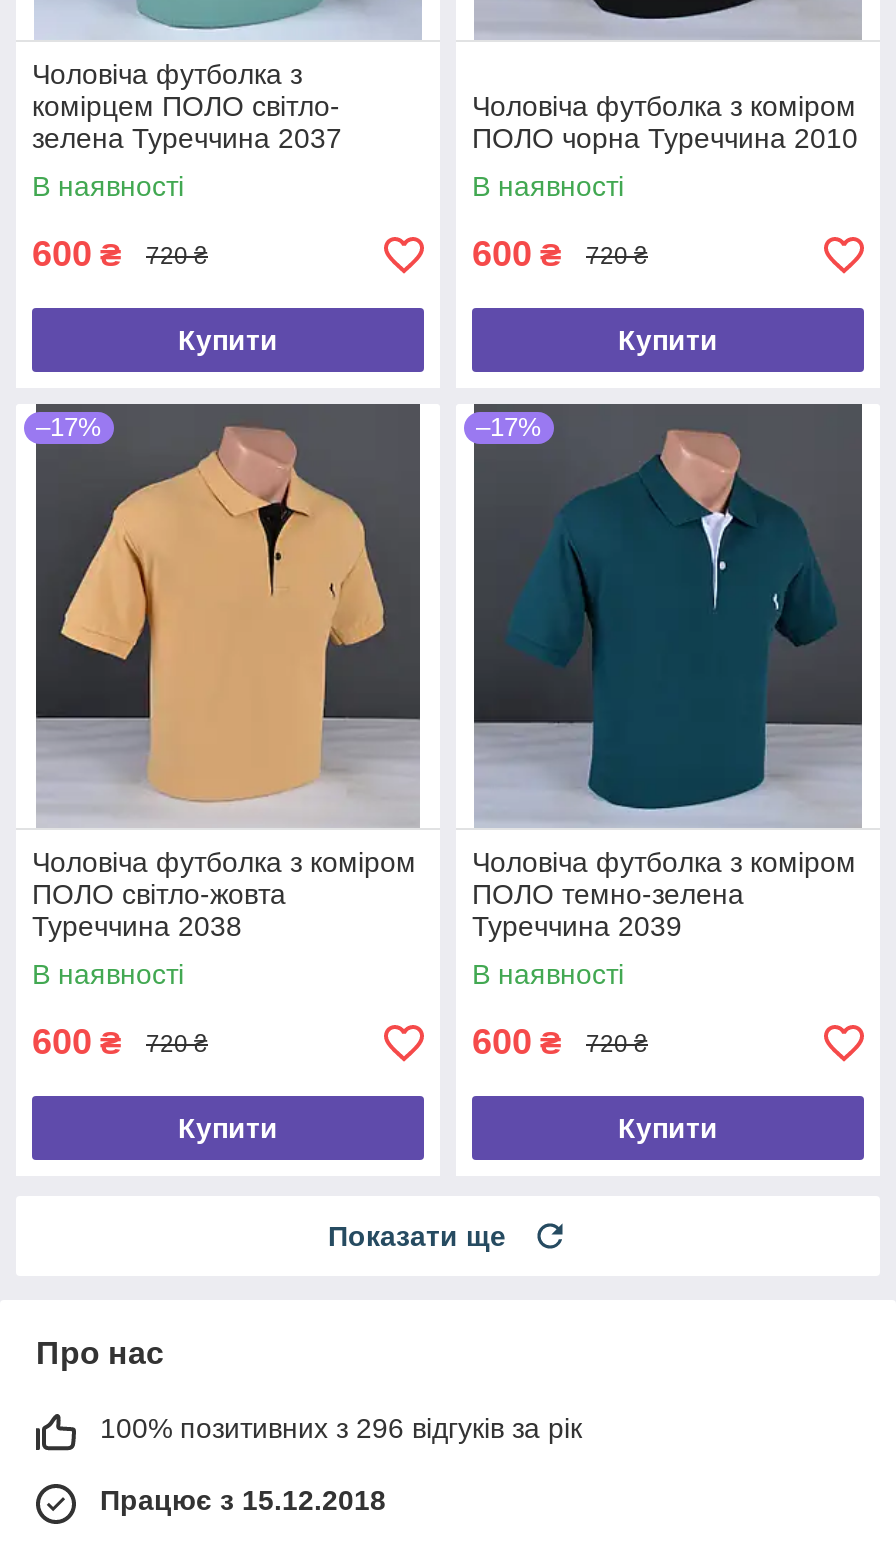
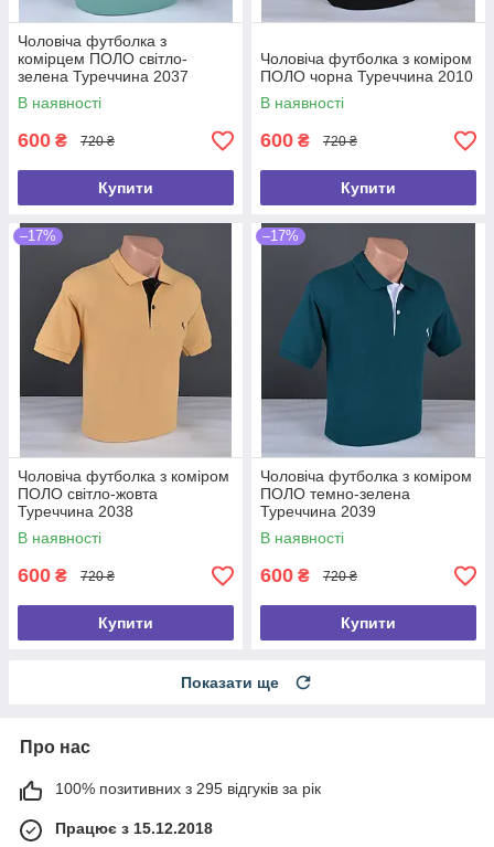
[100,1412,582,1444] 100% позитивних з 296 відгуків за рік -> [55,780,321,797] 100% позитивних з 295 відгуків за рік

